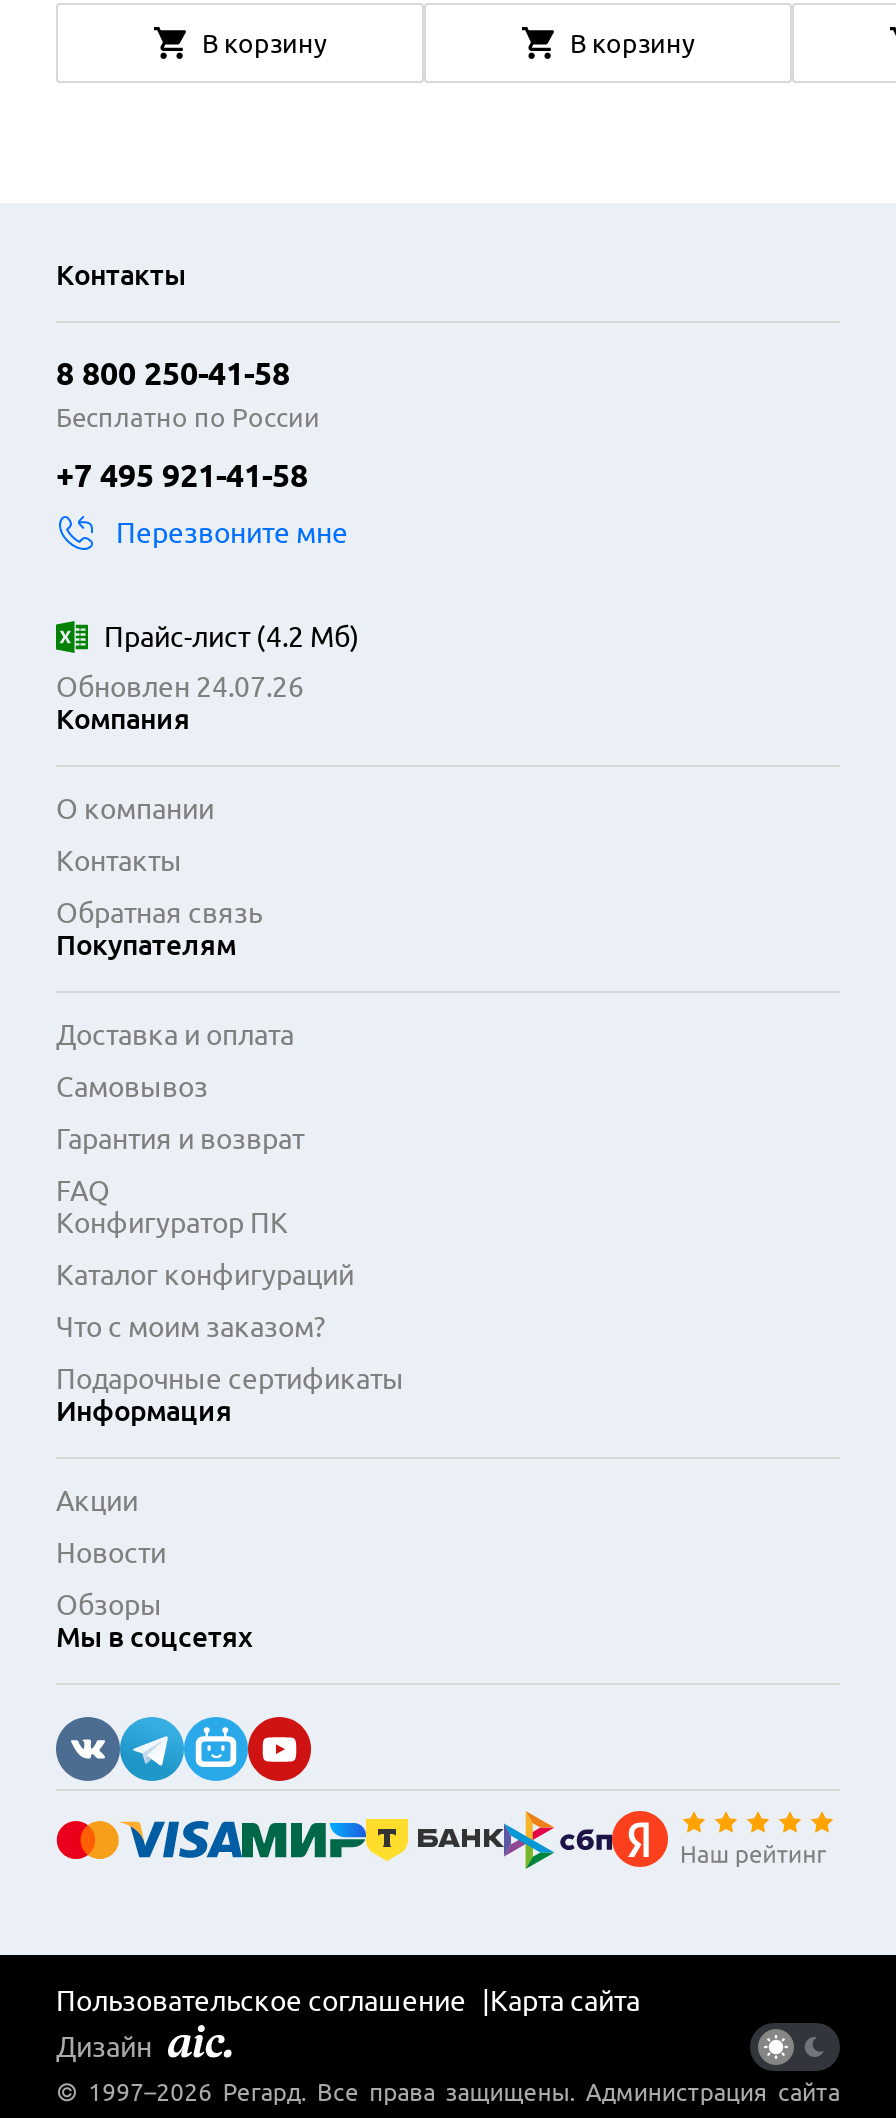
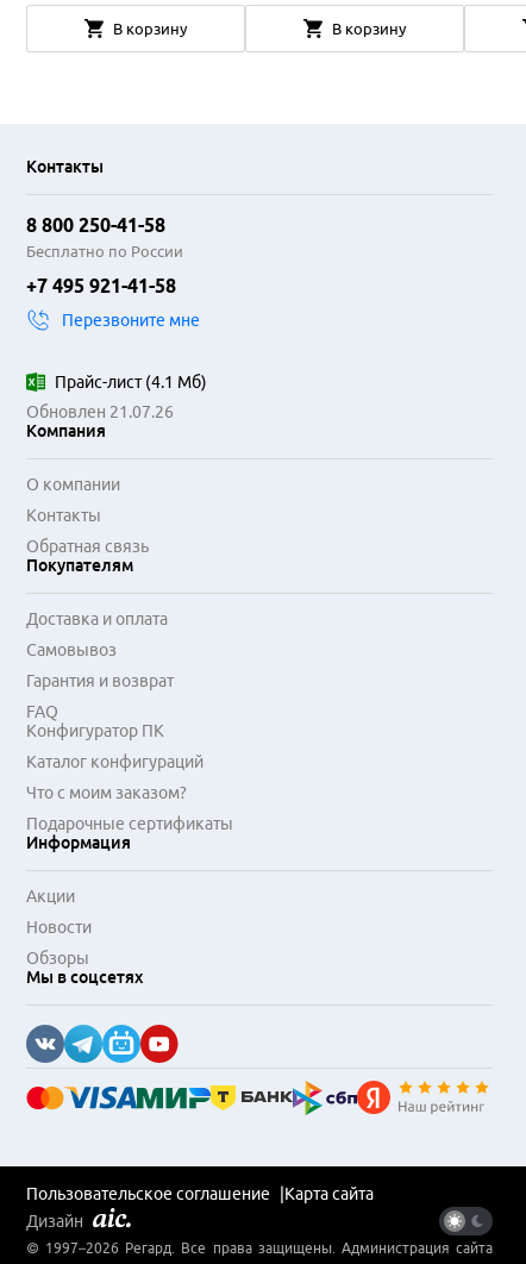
[104,622,360,654] Прайс-лист (4.2 Мб) -> [55,373,207,392] Прайс-лист (4.1 Мб)
[56,672,304,704] Обновлен 24.07.26 -> [26,403,174,422] Обновлен 21.07.26

